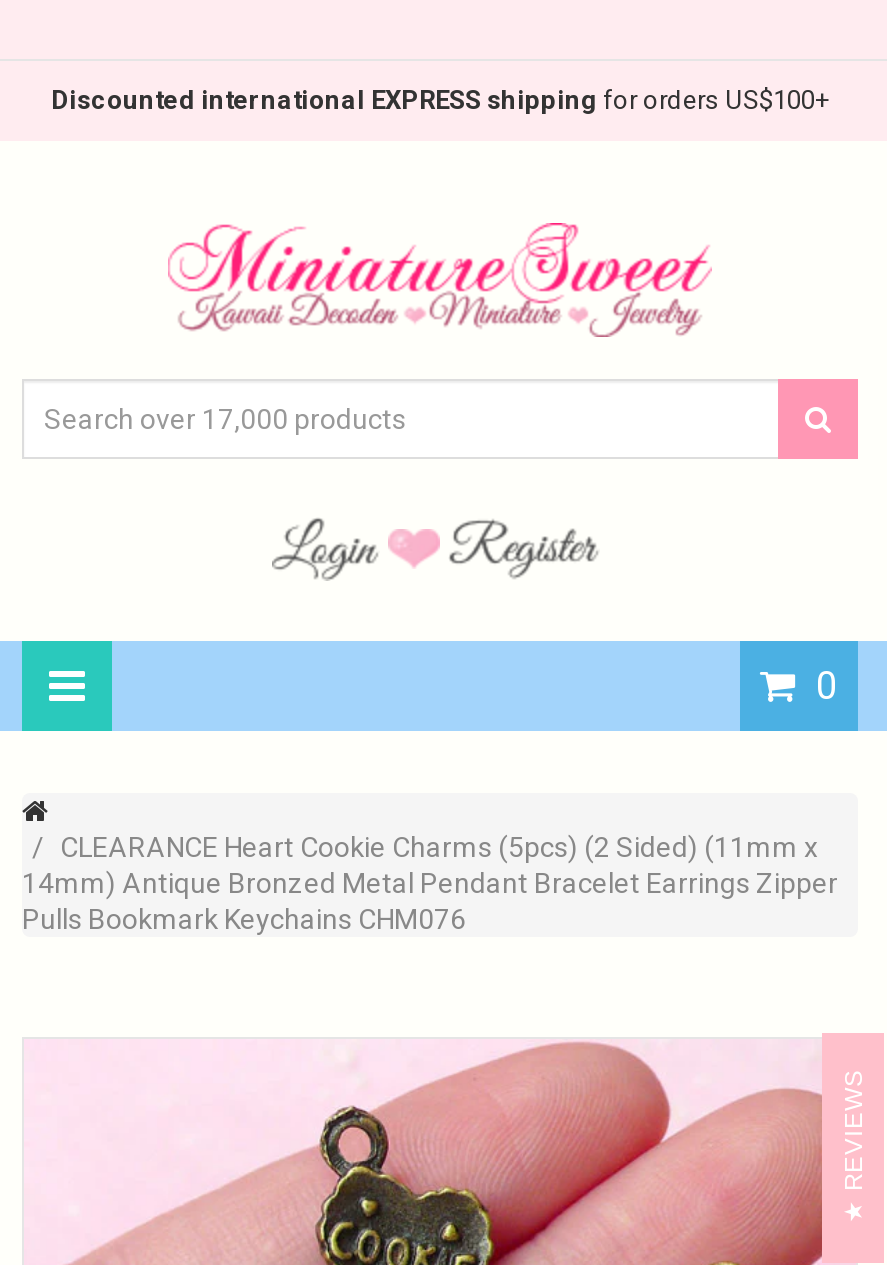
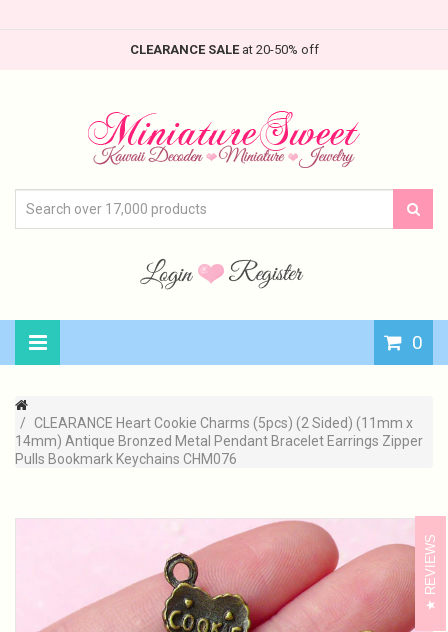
[51,84,829,114] Discounted international EXPRESS shipping for orders US$100+ -> [129,42,318,57] CLEARANCE SALE at 20-50% off

